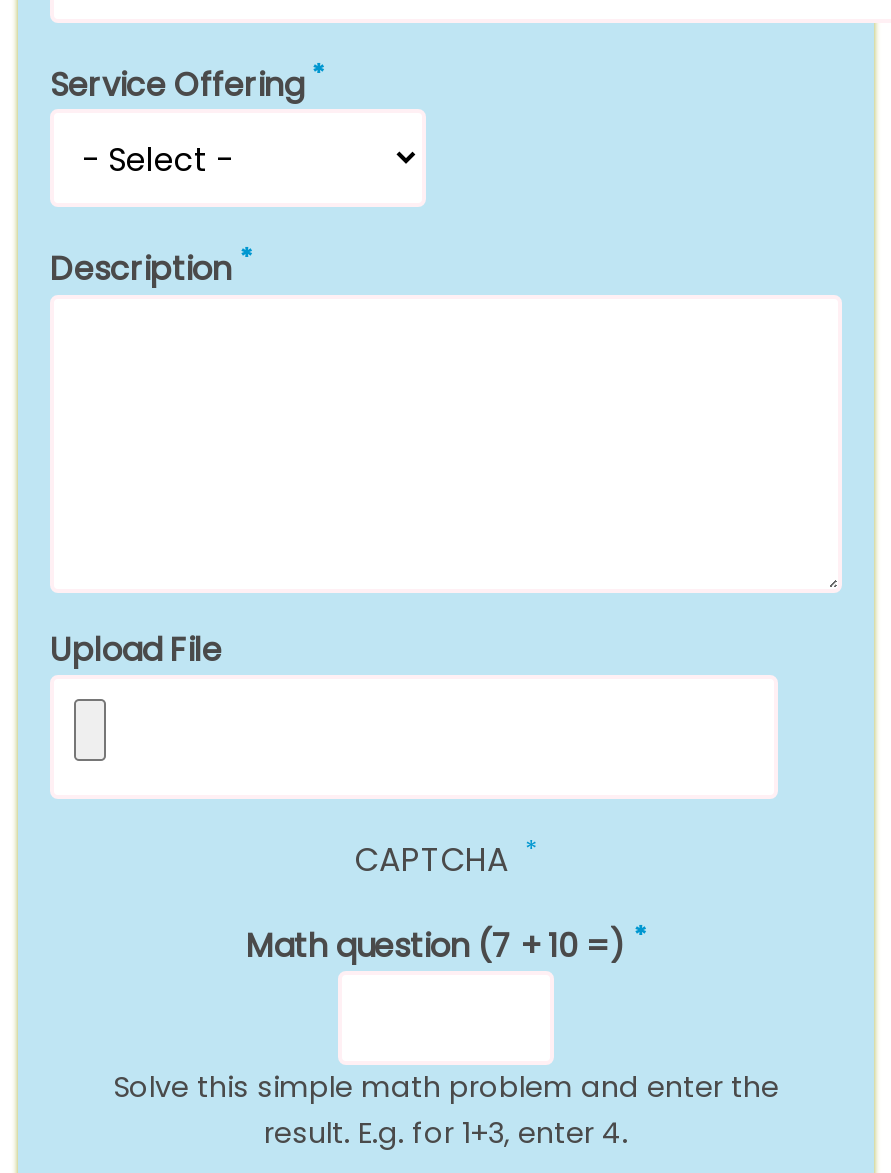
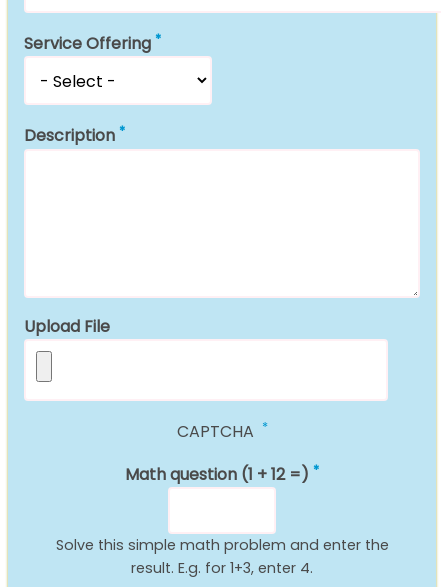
[246,922,626,968] Math question (7 + 10 =) -> [125,463,309,486] Math question (1 + 12 =)

